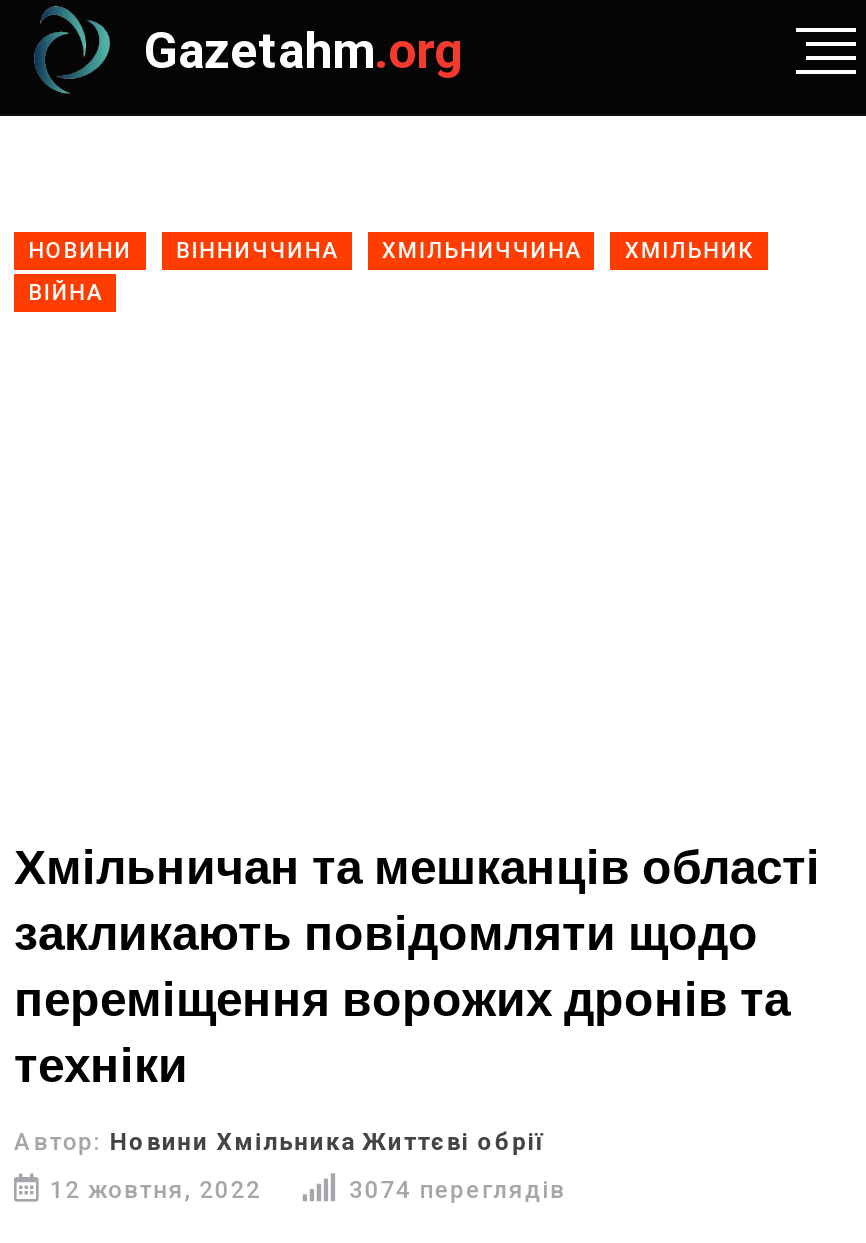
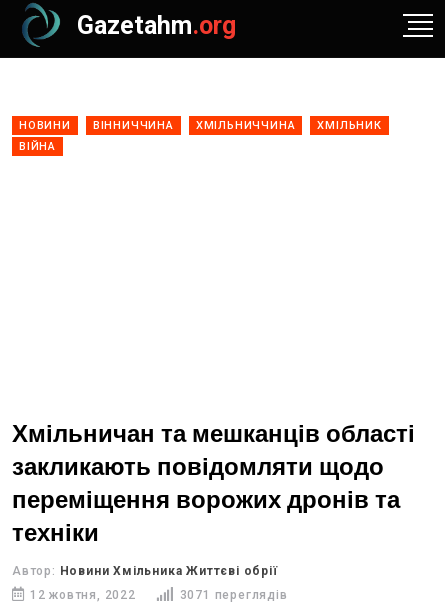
[349,1176,565,1204] 3074 переглядів -> [180,588,288,602] 3071 переглядів

